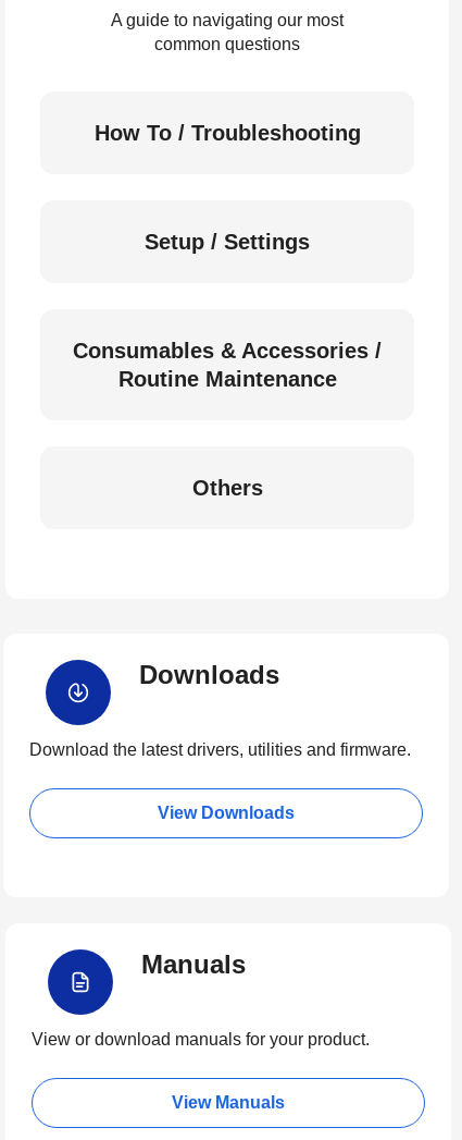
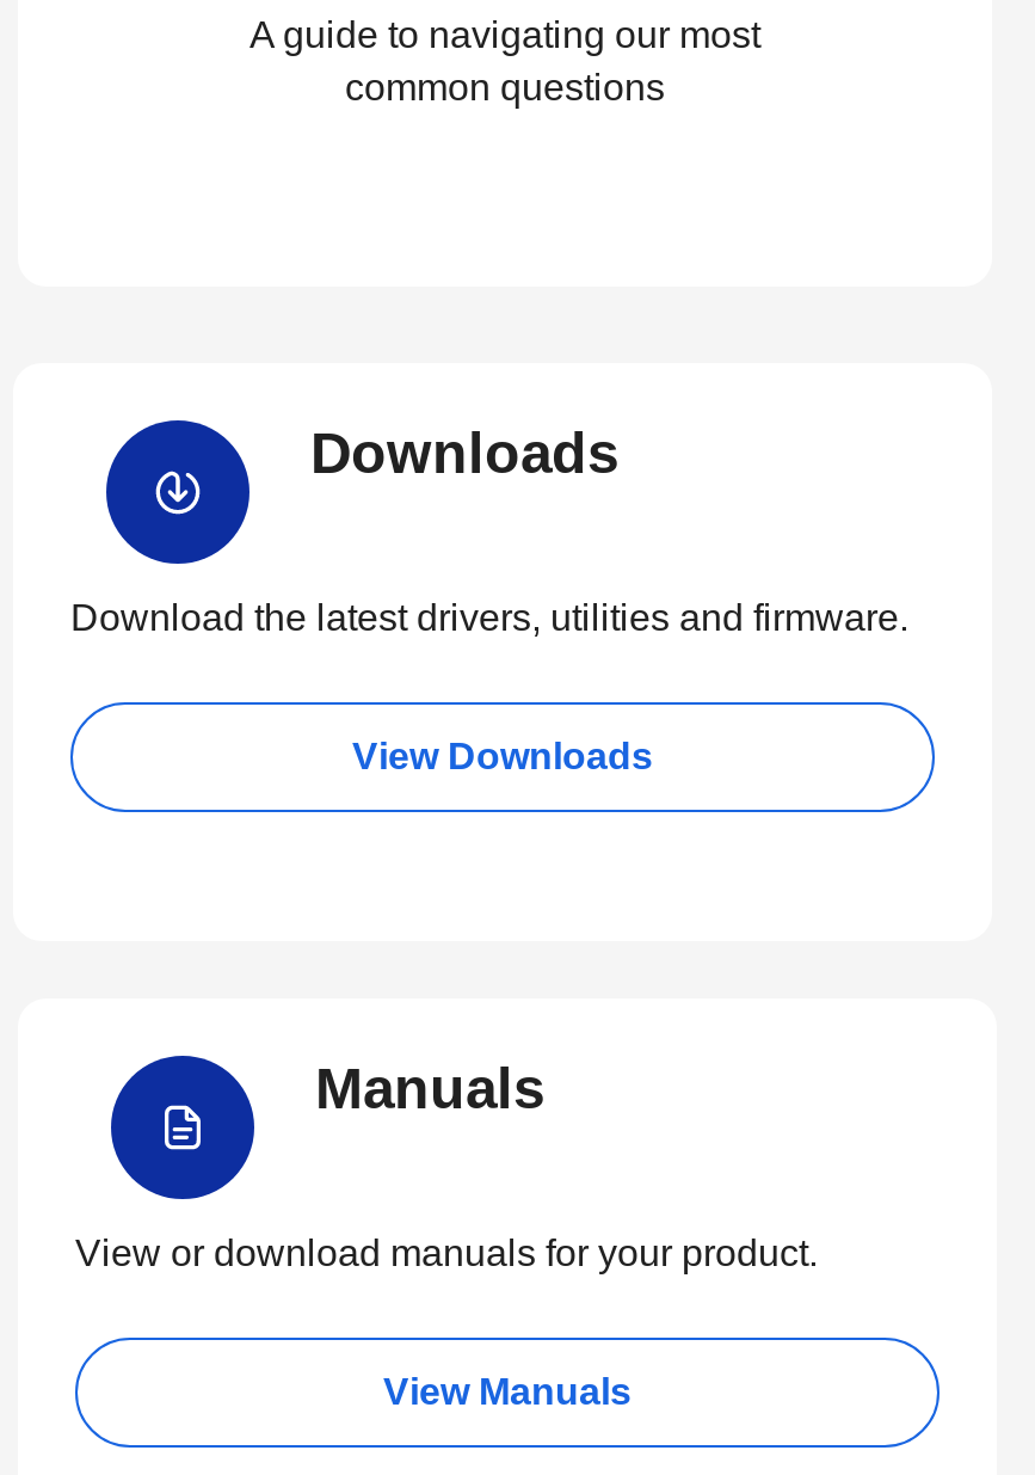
[94,121,360,145] How To / Troubleshooting -> none
[145,230,310,254] Setup / Settings -> none
[73,339,382,391] Consumables & Accessories / | Routine Maintenance -> none
[192,476,263,500] Others -> none

